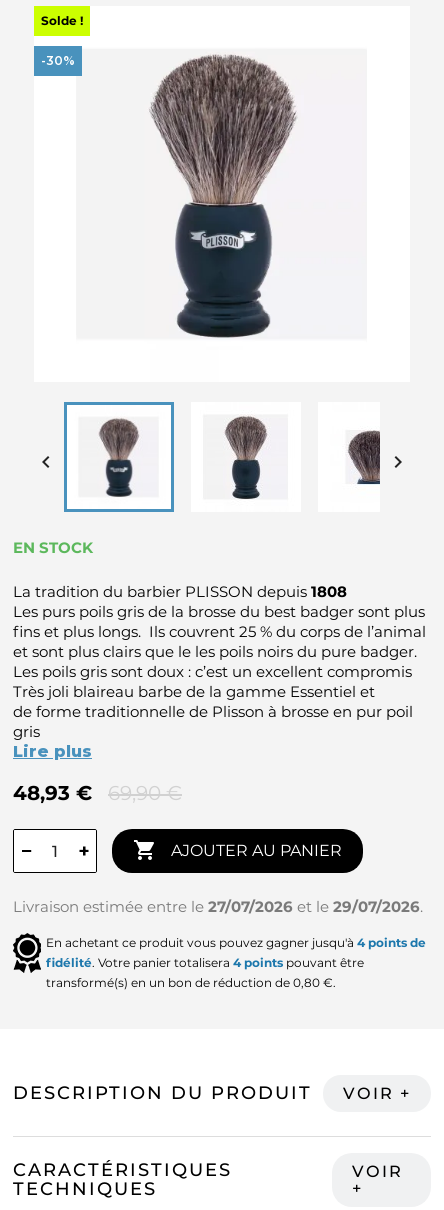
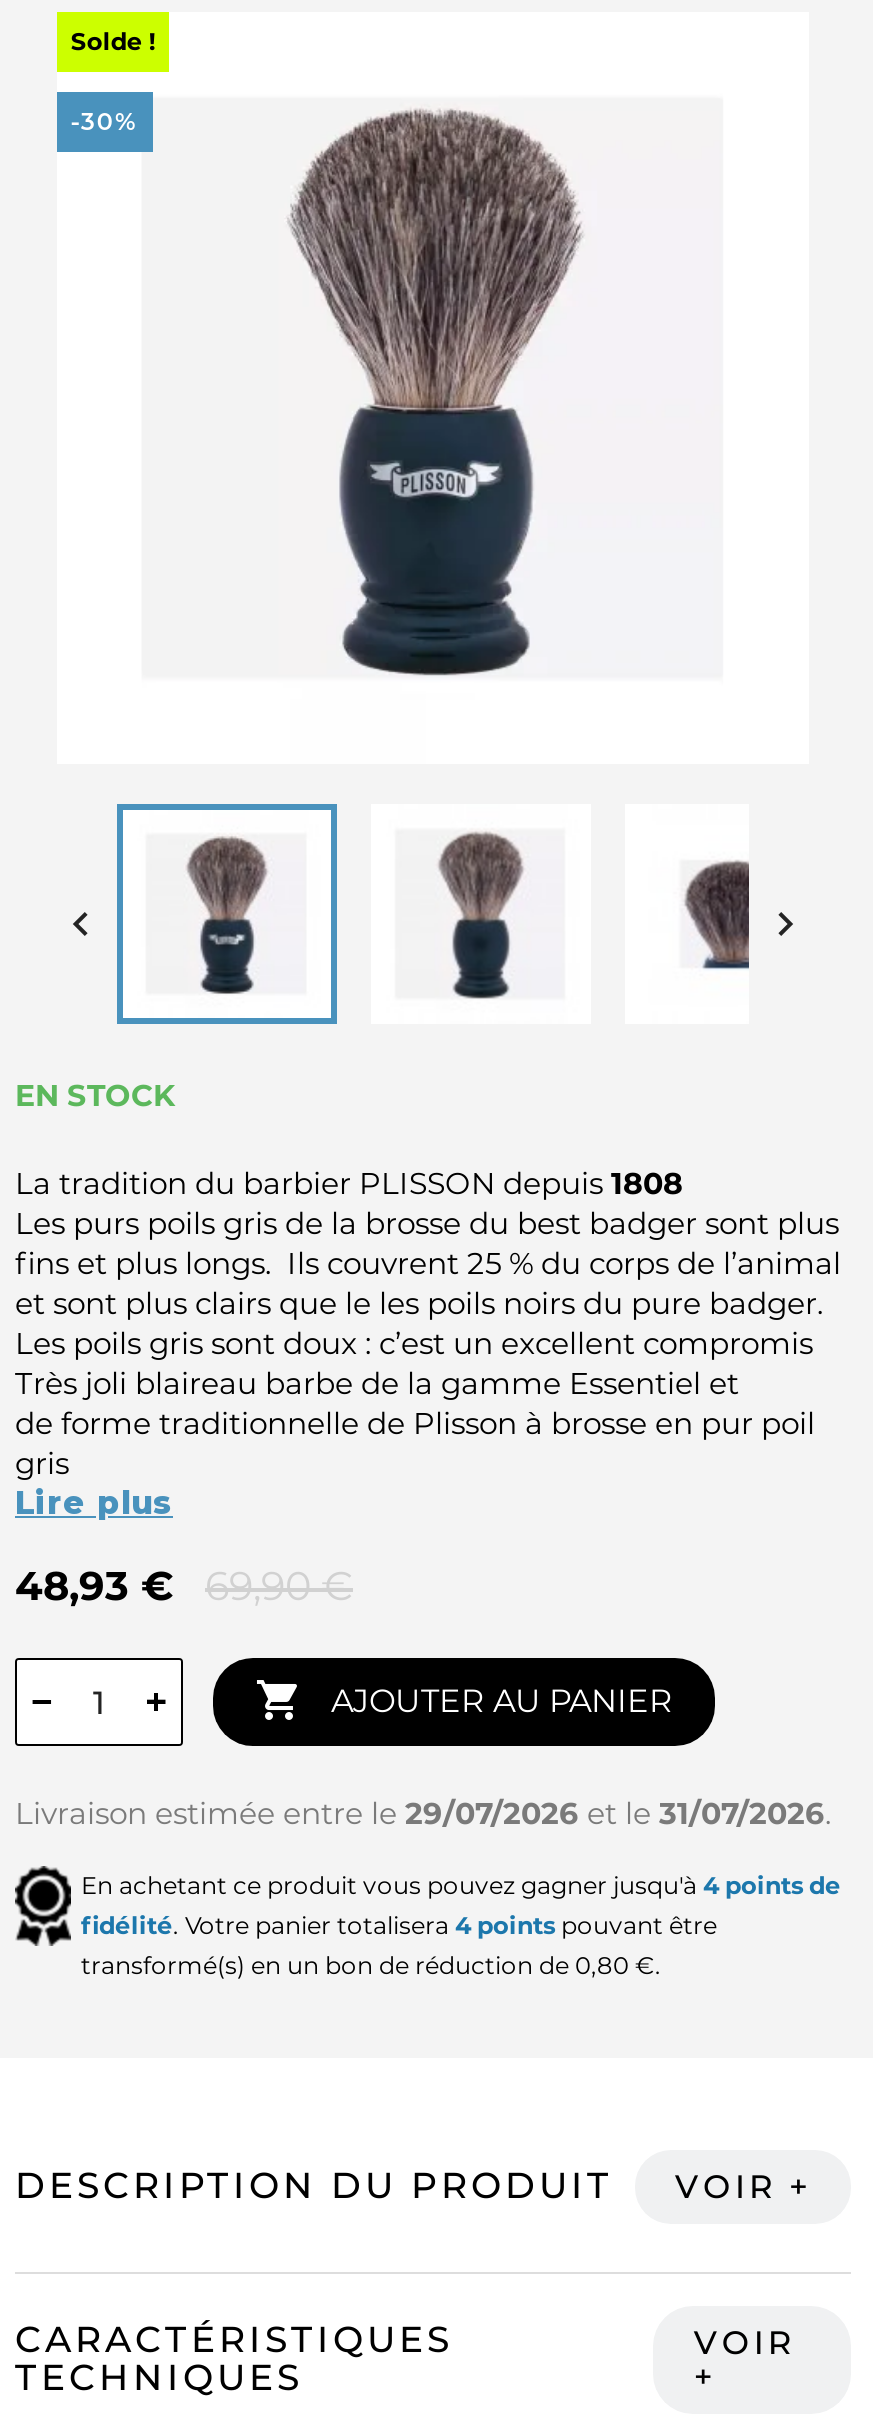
[13,897,423,916] Livraison estimée entre le 27/07/2026 et le 29/07/2026. -> [15,1794,831,1832] Livraison estimée entre le 29/07/2026 et le 31/07/2026.

